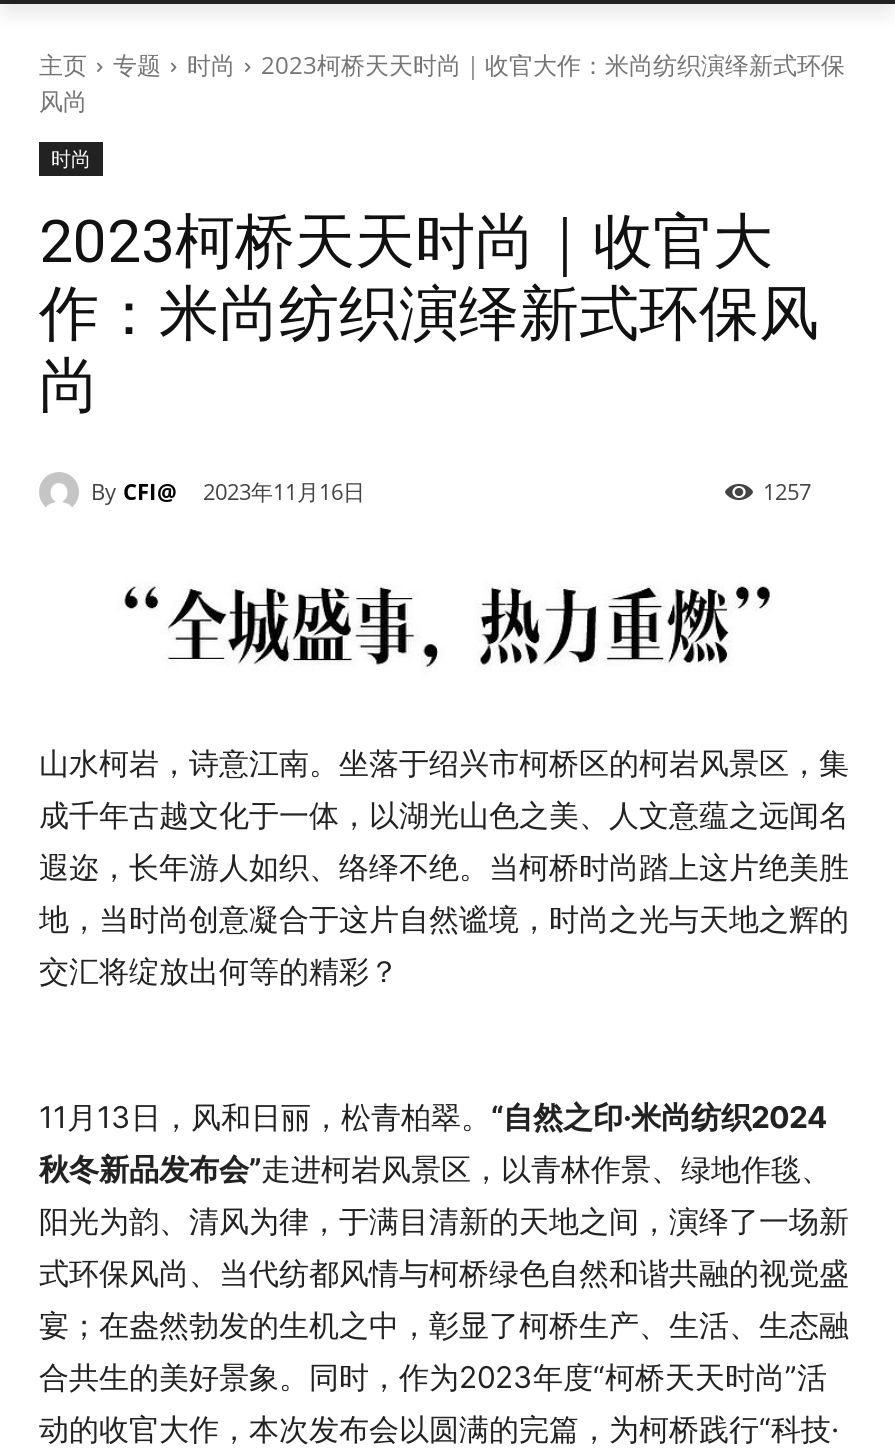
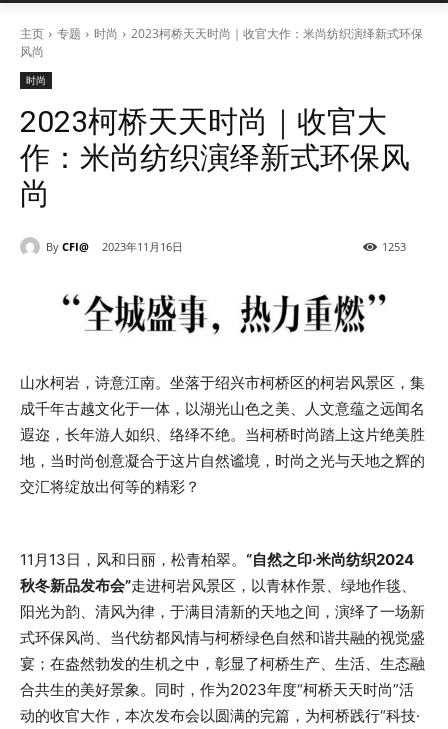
[763,476,811,506] 1257 -> [382,239,406,254] 1253

